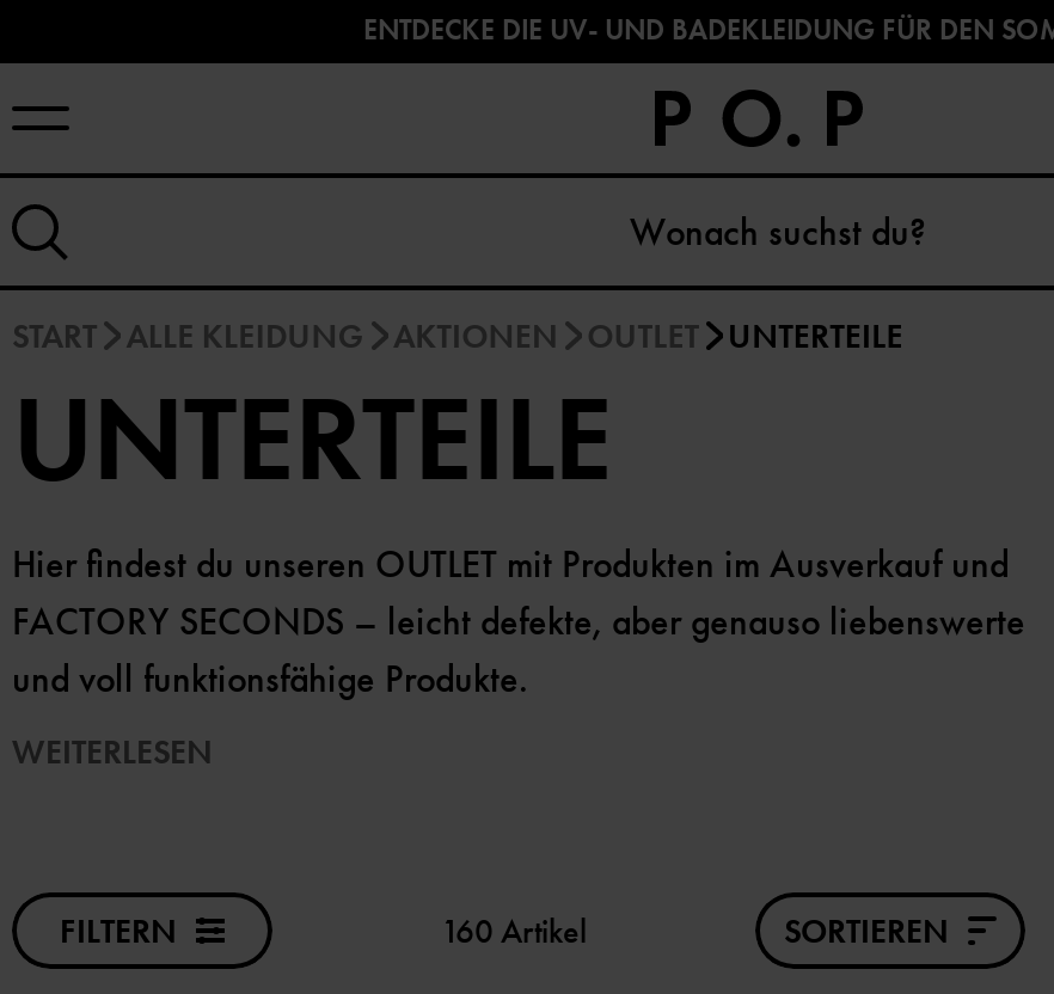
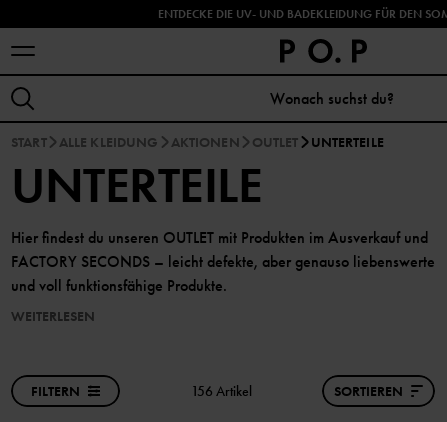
[441,909,587,952] 160 Artikel -> [190,382,251,400] 156 Artikel

